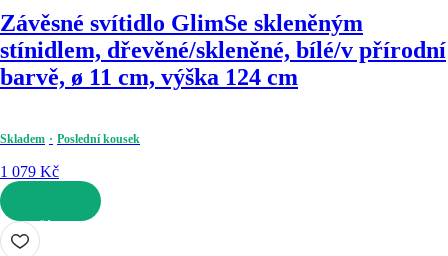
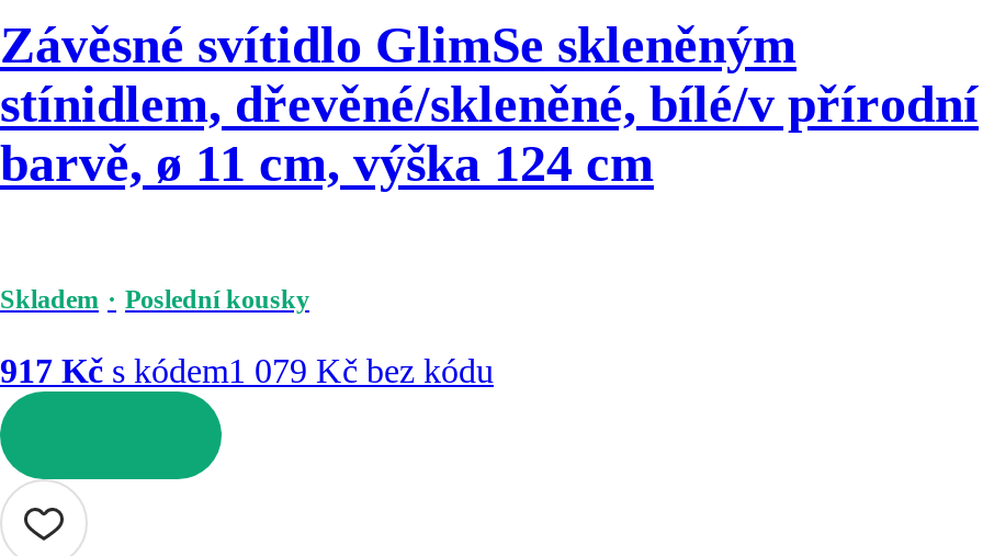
[57,132,140,146] Poslední kousek -> [125,284,309,314] Poslední kousky
[0,163,59,180] 1 079 Kč -> [0,352,494,389] 917 Kč s kódem1 079 Kč bez kódu

